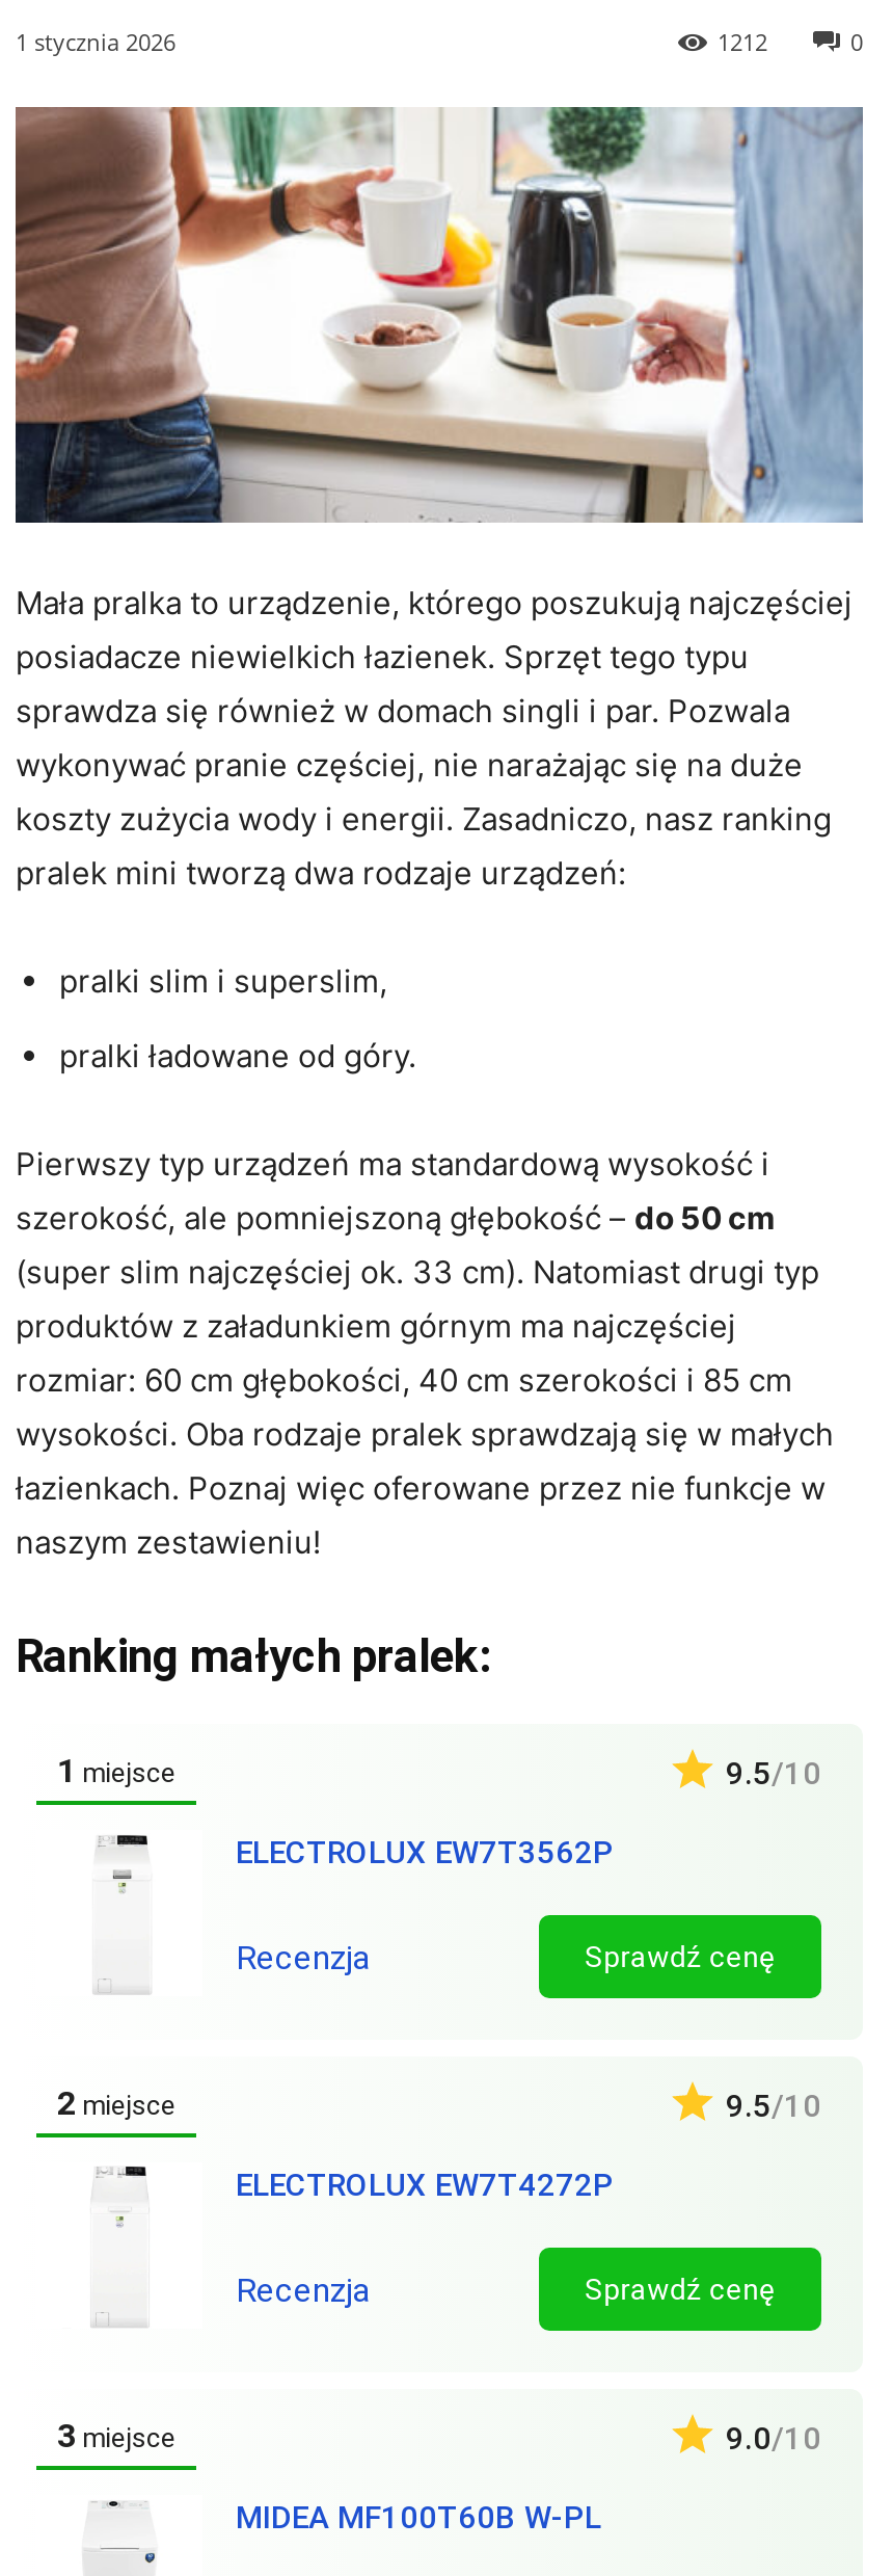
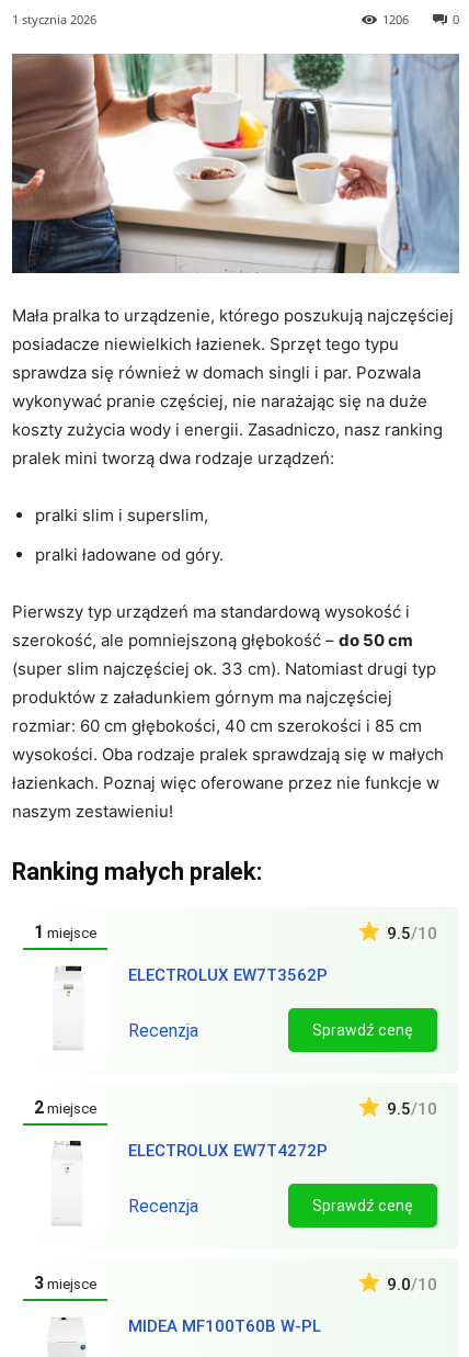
[718,26,767,57] 1212 -> [382,11,409,28] 1206

